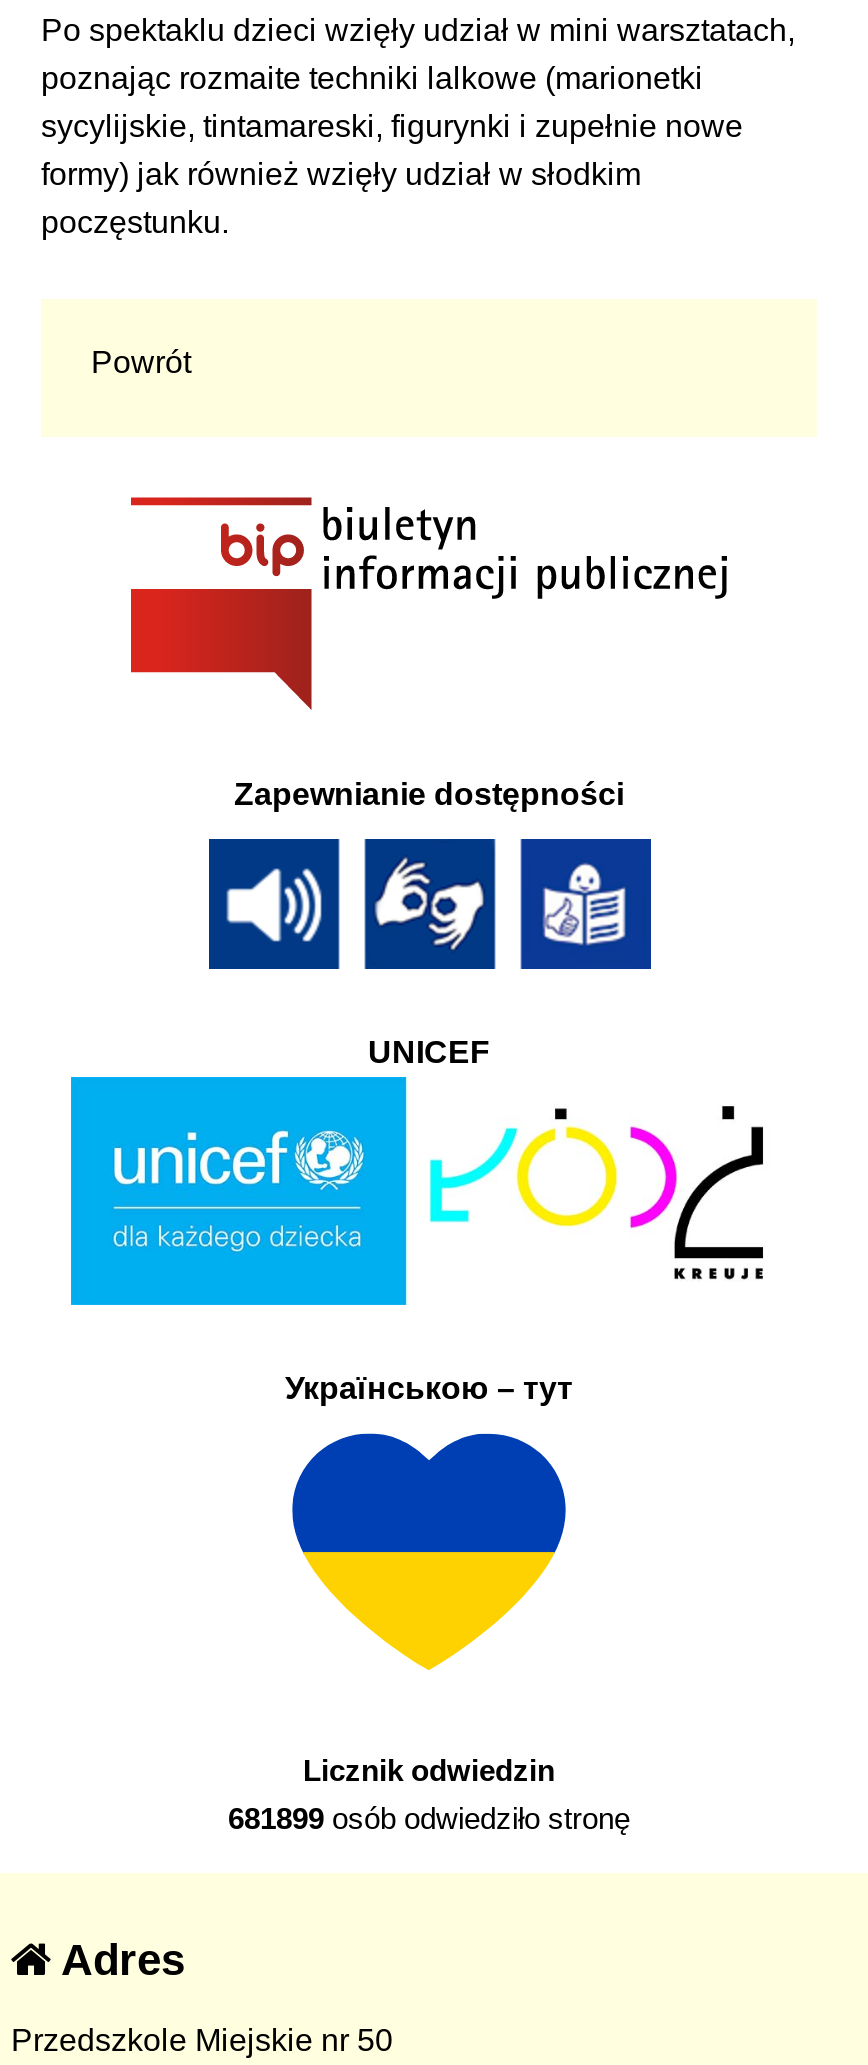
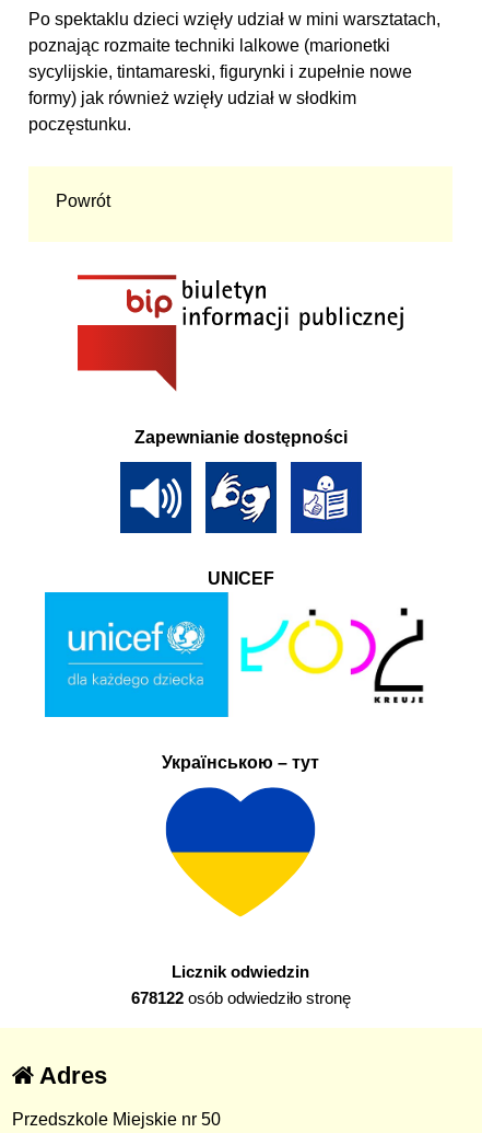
[228,1801,630,1835] 681899 osób odwiedziło stronę -> [131,988,350,1007] 678122 osób odwiedziło stronę

